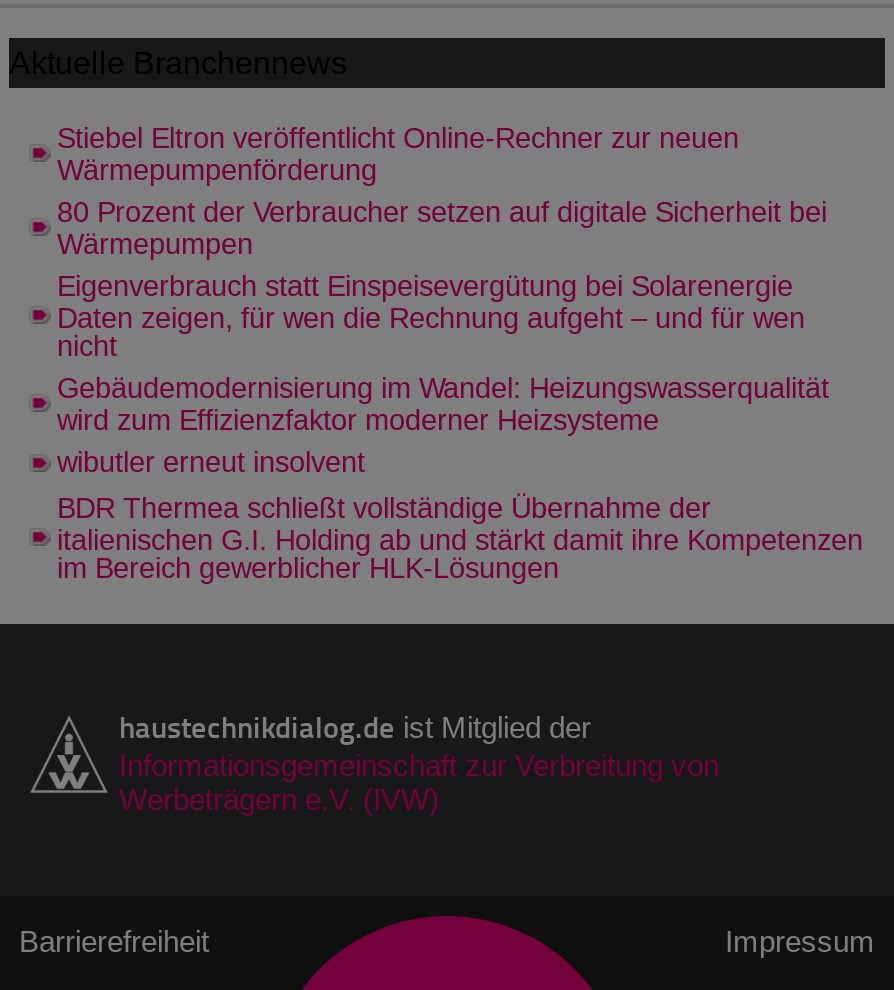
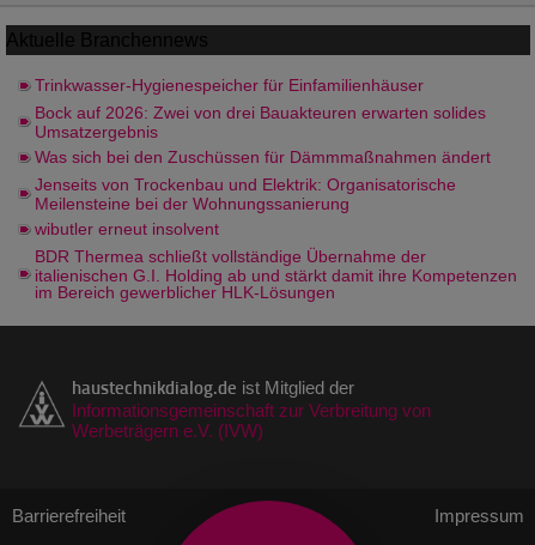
[57,122,829,432] Stiebel Eltron veröffentlicht Online-Rechner zur neuen | Wärmepumpenförderung | 80 Prozent der Verbraucher setzen auf digitale Sicherheit bei | Wärmepumpen | Eigenverbrauch statt Einspeisevergütung bei Solarenergie | Daten zeigen, für wen die Rechnung aufgeht – und für wen | nicht | Gebäudemodernisierung im Wandel: Heizungswasserqualität | wird zum Effizienzfaktor moderner Heizsysteme -> [35,76,491,211] Trinkwasser-Hygienespeicher für Einfamilienhäuser | Bock auf 2026: Zwei von drei Bauakteuren erwarten solides | Umsatzergebnis | Was sich bei den Zuschüssen für Dämmmaßnahmen ändert | Jenseits von Trockenbau und Elektrik: Organisatorische | Meilensteine bei der Wohnungssanierung

